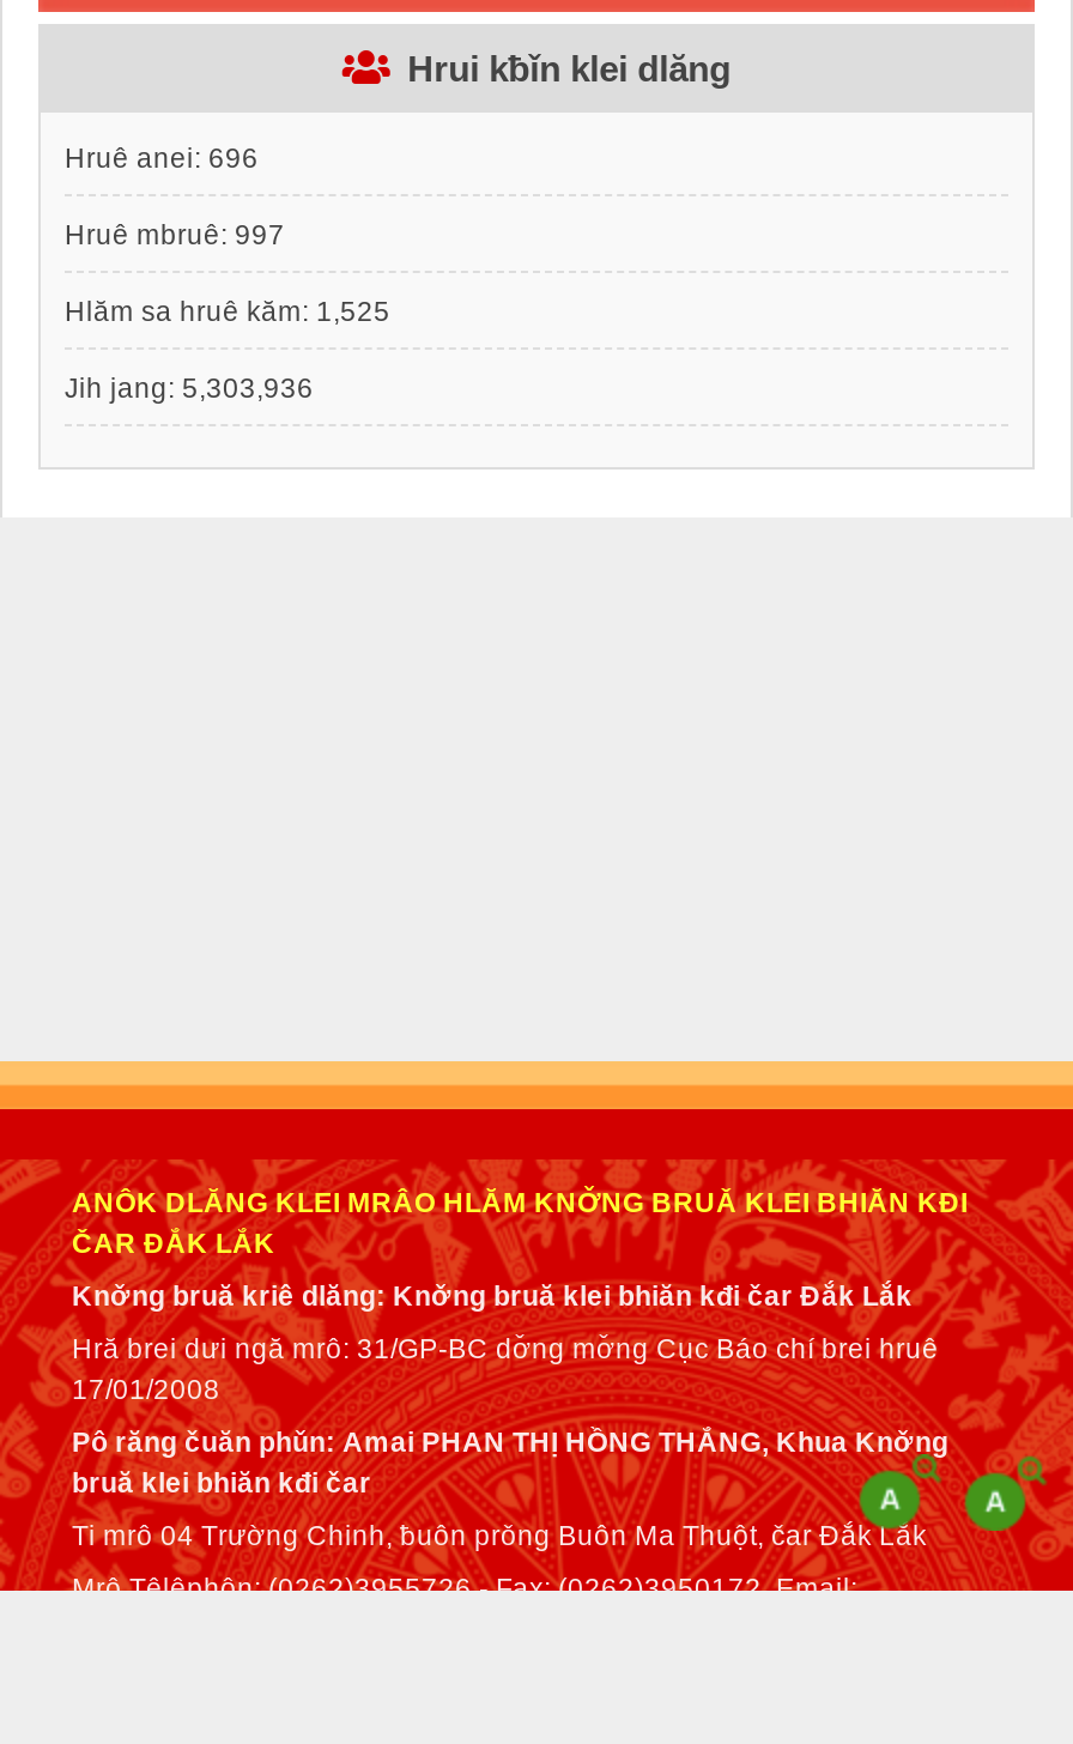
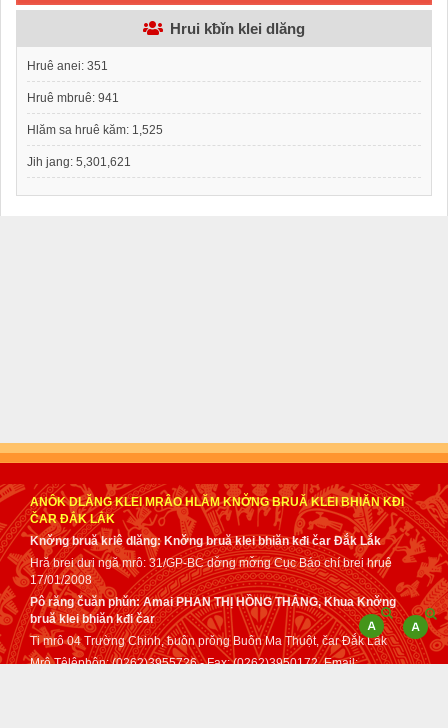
[65,142,259,173] Hruê anei: 696 -> [27,59,108,72] Hruê anei: 351
[65,219,285,250] Hruê mbruê: 997 -> [27,91,119,104] Hruê mbruê: 941
[65,372,314,403] Jih jang: 5,303,936 -> [27,155,131,168] Jih jang: 5,301,621

